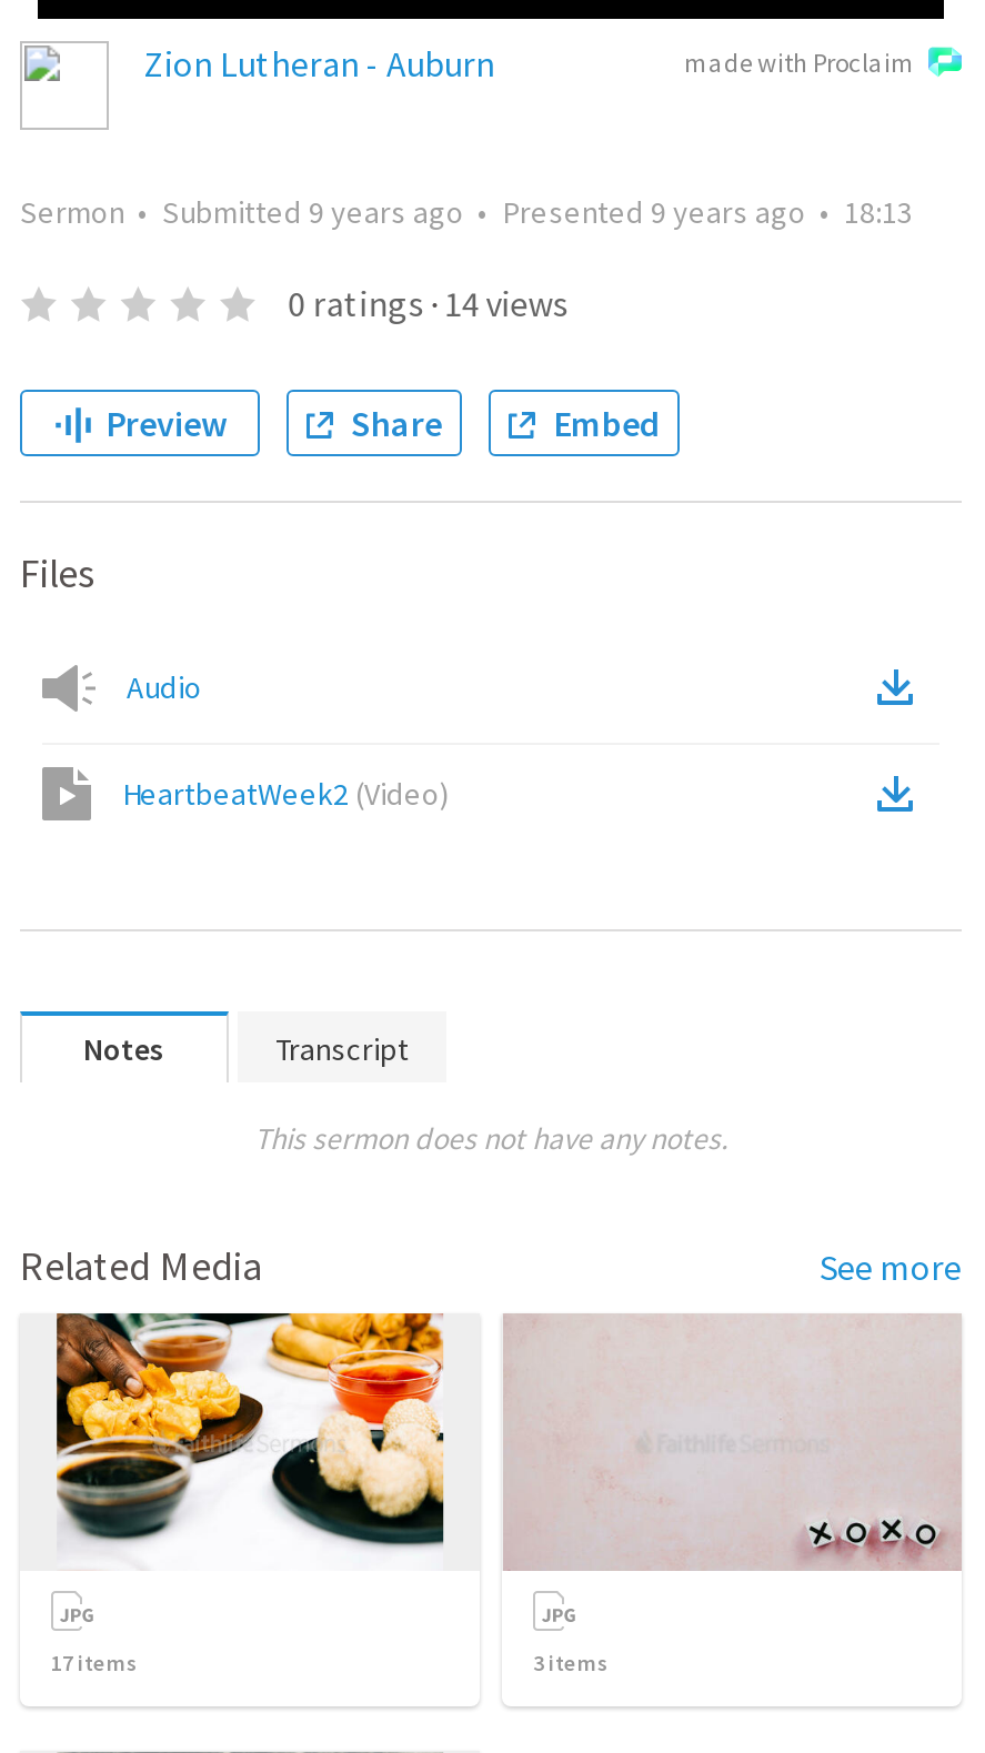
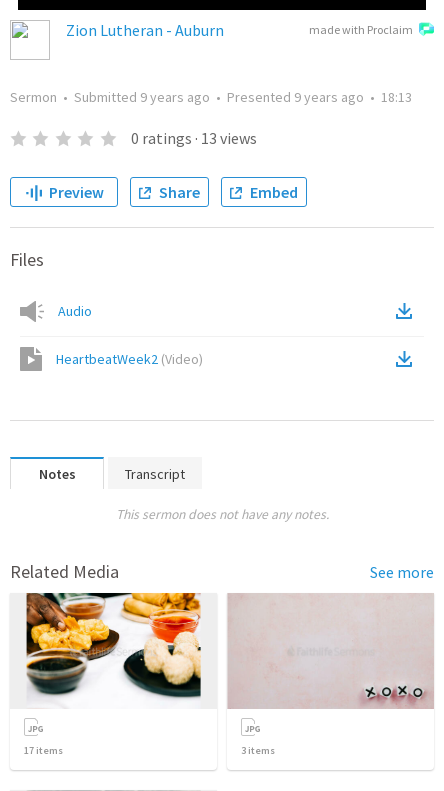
[288,281,568,325] 0 ratings · 14 views -> [131,128,257,148] 0 ratings · 13 views

